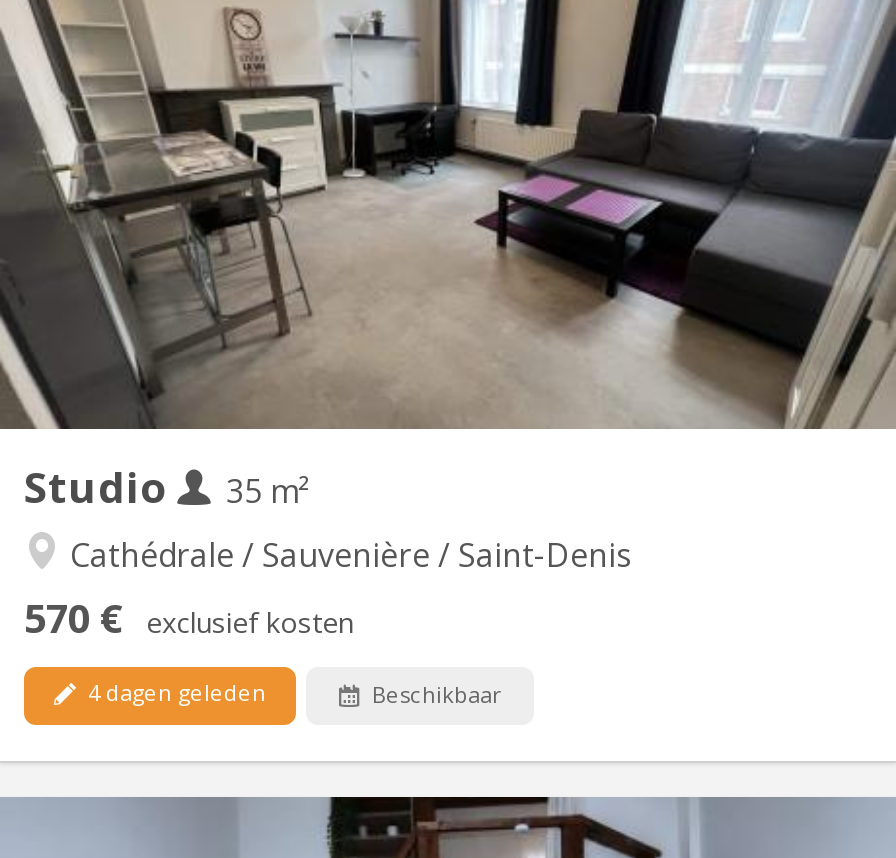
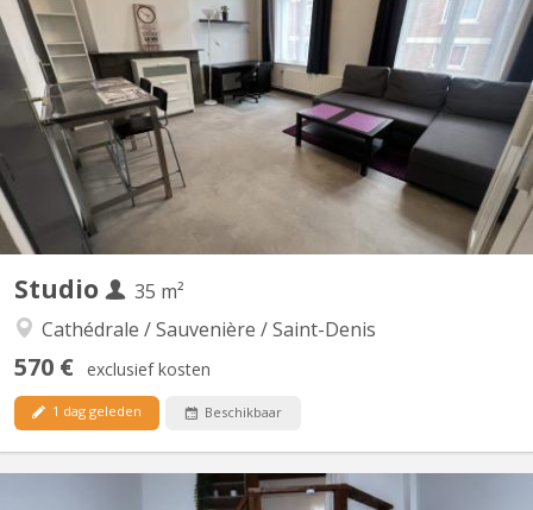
[82,676,266,706] 4 dagen geleden -> [49,402,142,420] 1 dag geleden

